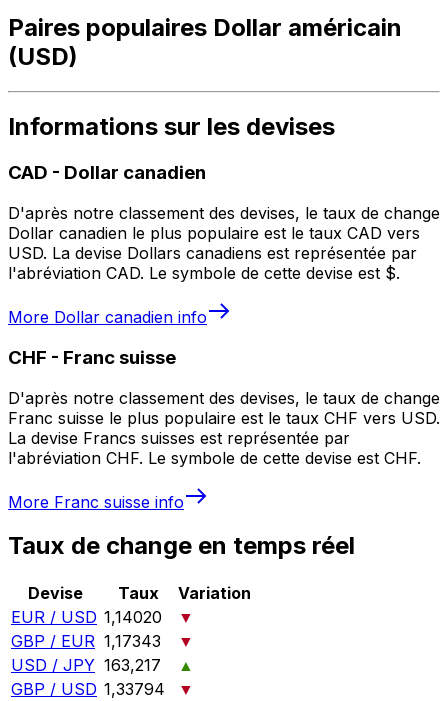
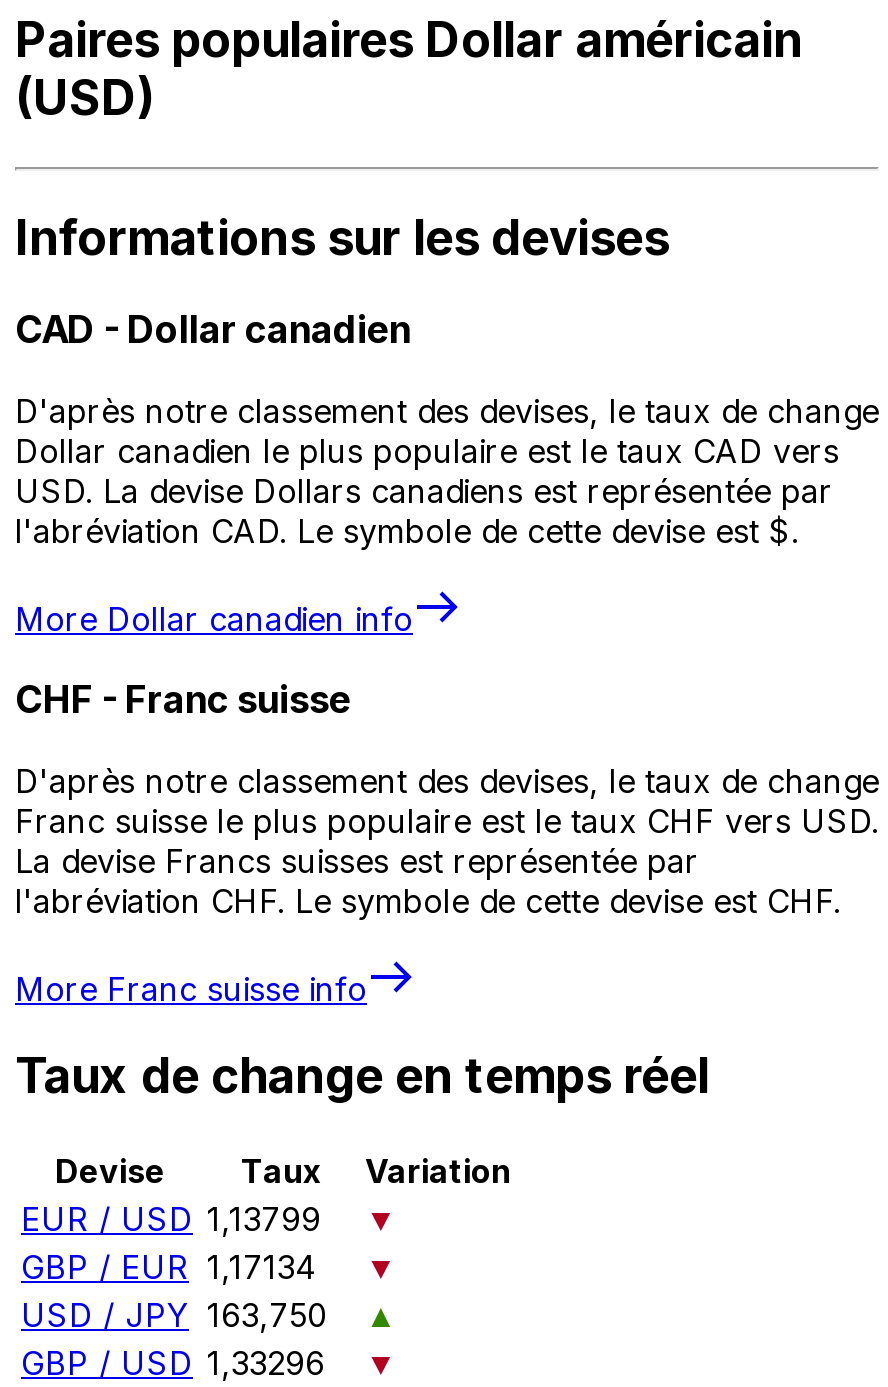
[11,607,162,627] EUR / USD 1,14020 -> [21,1200,321,1240] EUR / USD 1,13799
[11,631,161,651] GBP / EUR 1,17343 -> [21,1248,317,1288] GBP / EUR 1,17134
[11,655,161,675] USD / JPY 163,217 -> [21,1296,327,1336] USD / JPY 163,750
[11,679,165,699] GBP / USD 1,33794 -> [21,1344,325,1384] GBP / USD 1,33296

